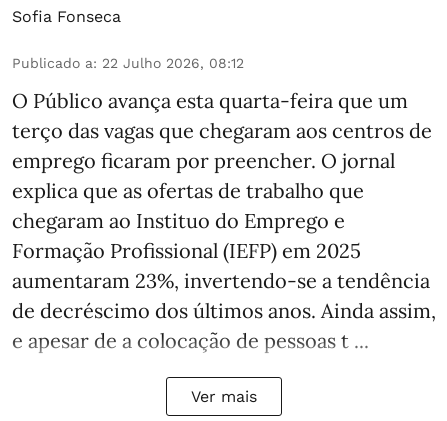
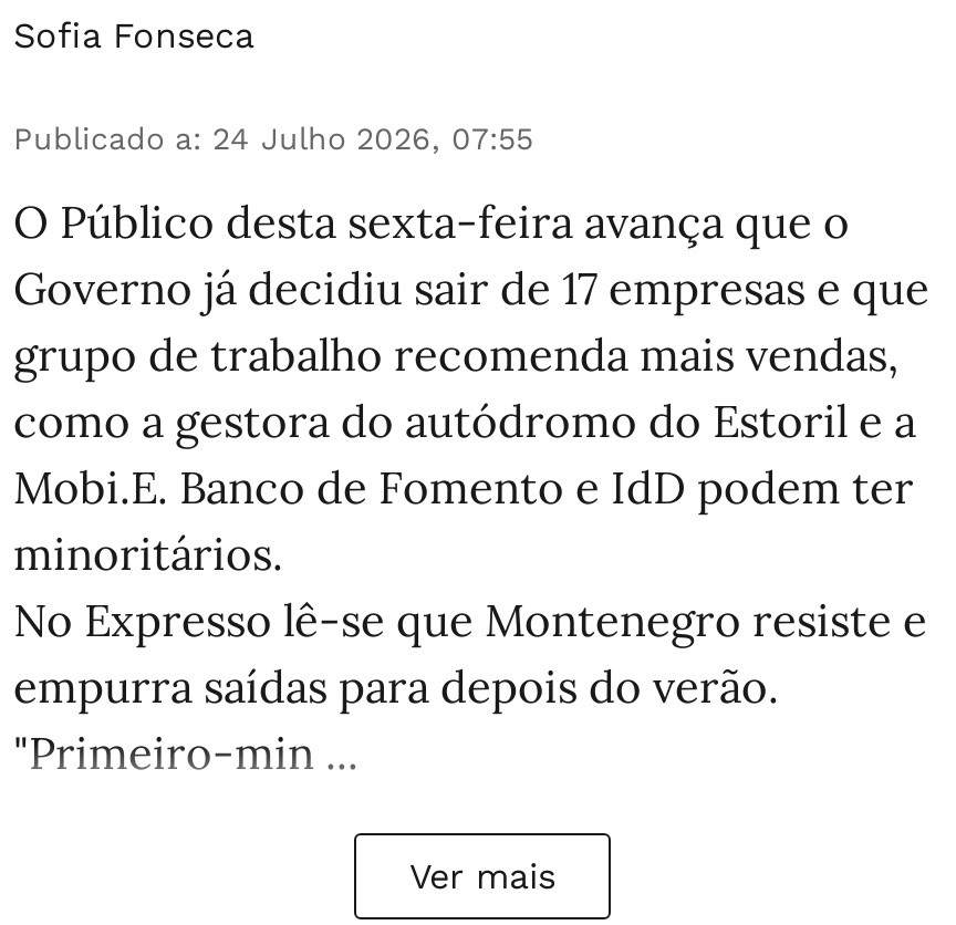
[12,55,244,71] Publicado a: 22 Julho 2026, 08:12 -> [13,120,533,155] Publicado a: 24 Julho 2026, 07:55
[12,88,436,353] O Público avança esta quarta-feira que um | terço das vagas que chegaram aos centros de | emprego ficaram por preencher. O jornal | explica que as ofertas de trabalho que | chegaram ao Instituo do Emprego e | Formação Profissional (IEFP) em 2025 | aumentaram 23%, invertendo-se a tendência | de decréscimo dos últimos anos. Ainda assim, | e apesar de a colocação de pessoas t ... -> [13,193,929,779] O Público desta sexta-feira avança que o | Governo já decidiu sair de 17 empresas e que | grupo de trabalho recomenda mais vendas, | como a gestora do autódromo do Estoril e a | Mobi.E. Banco de Fomento e IdD podem ter | minoritários. | No Expresso lê-se que Montenegro resiste e | empurra saídas para depois do verão. | "Primeiro-min ...

